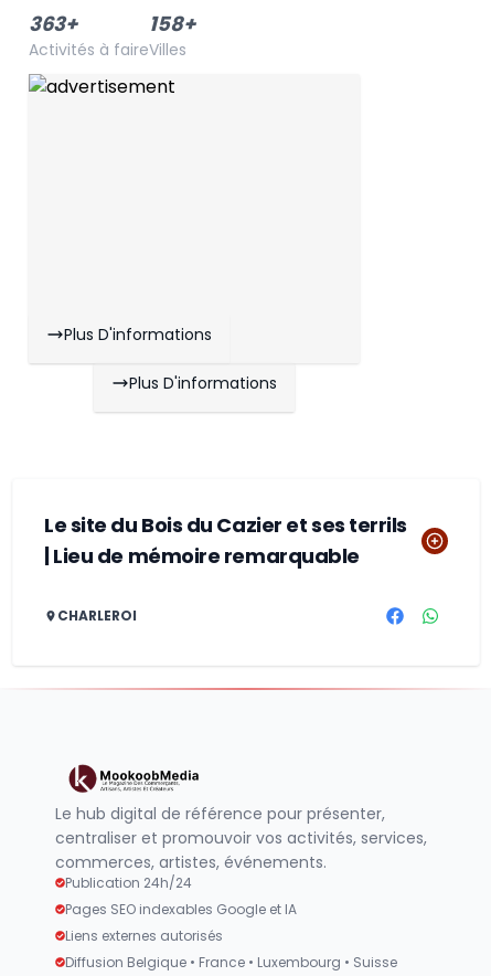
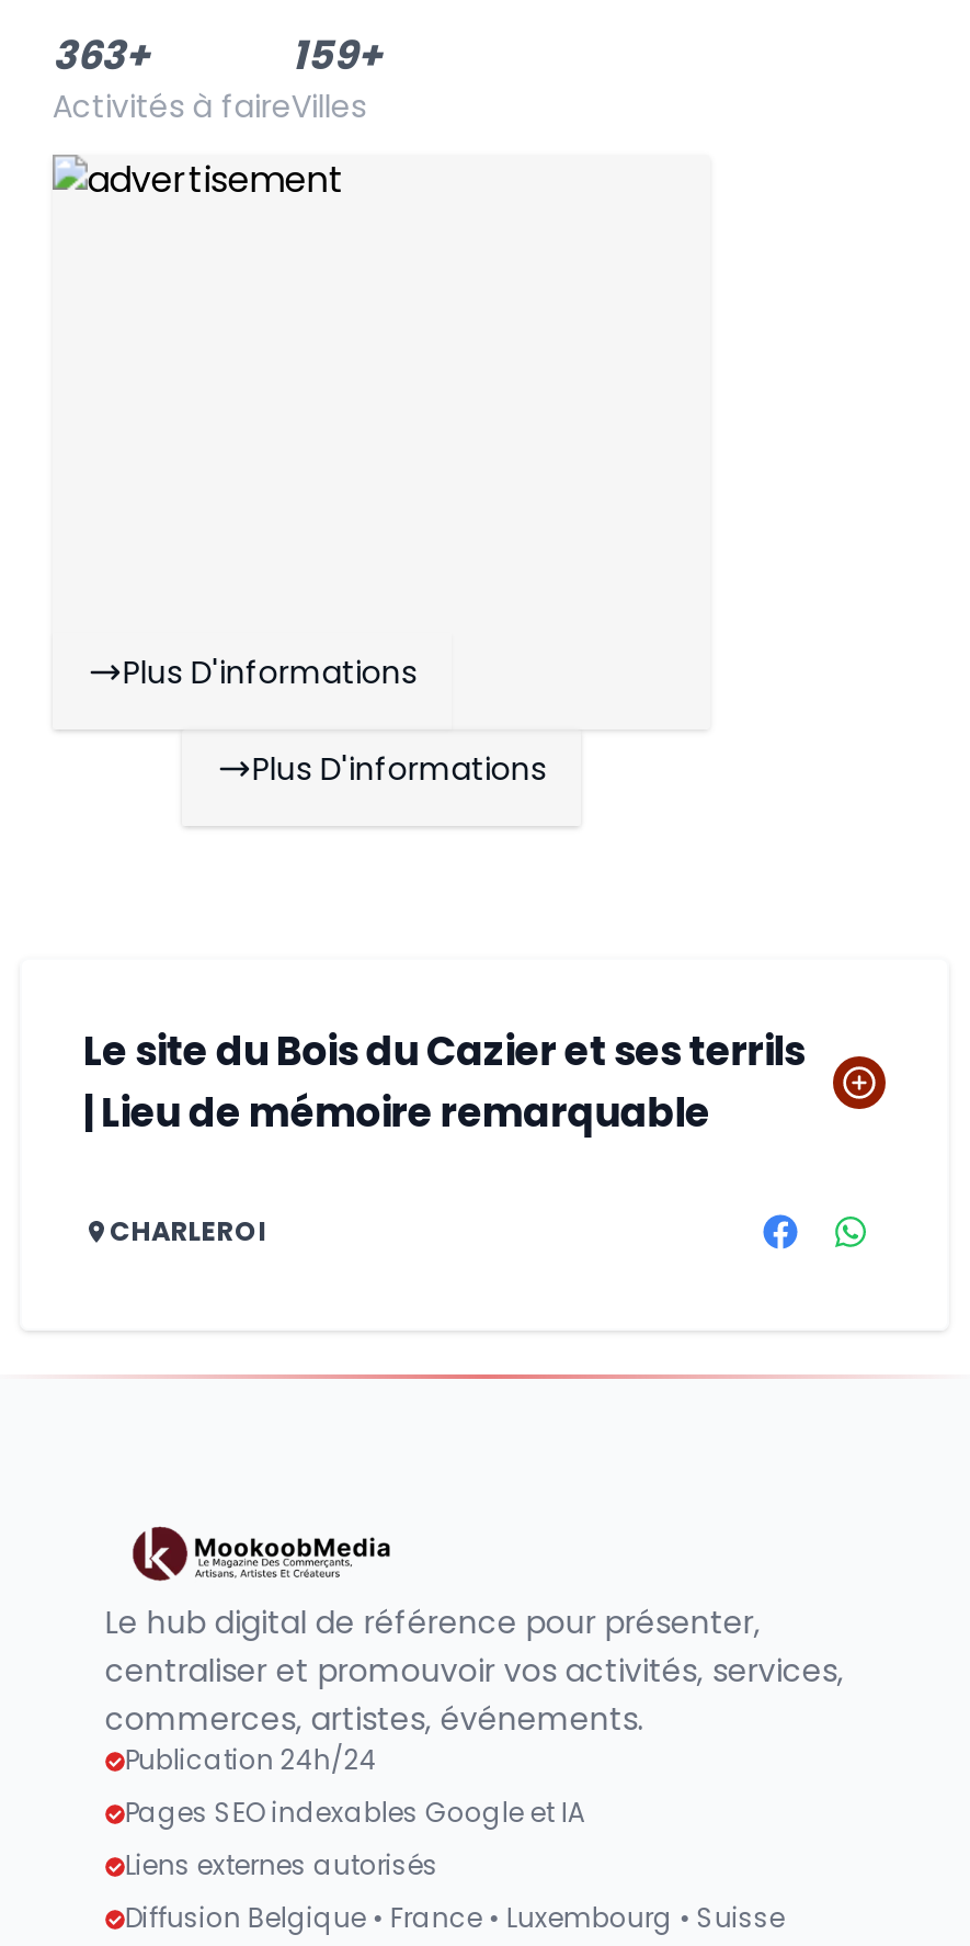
[149,10,195,38] 158+ -> [291,26,381,81] 159+

